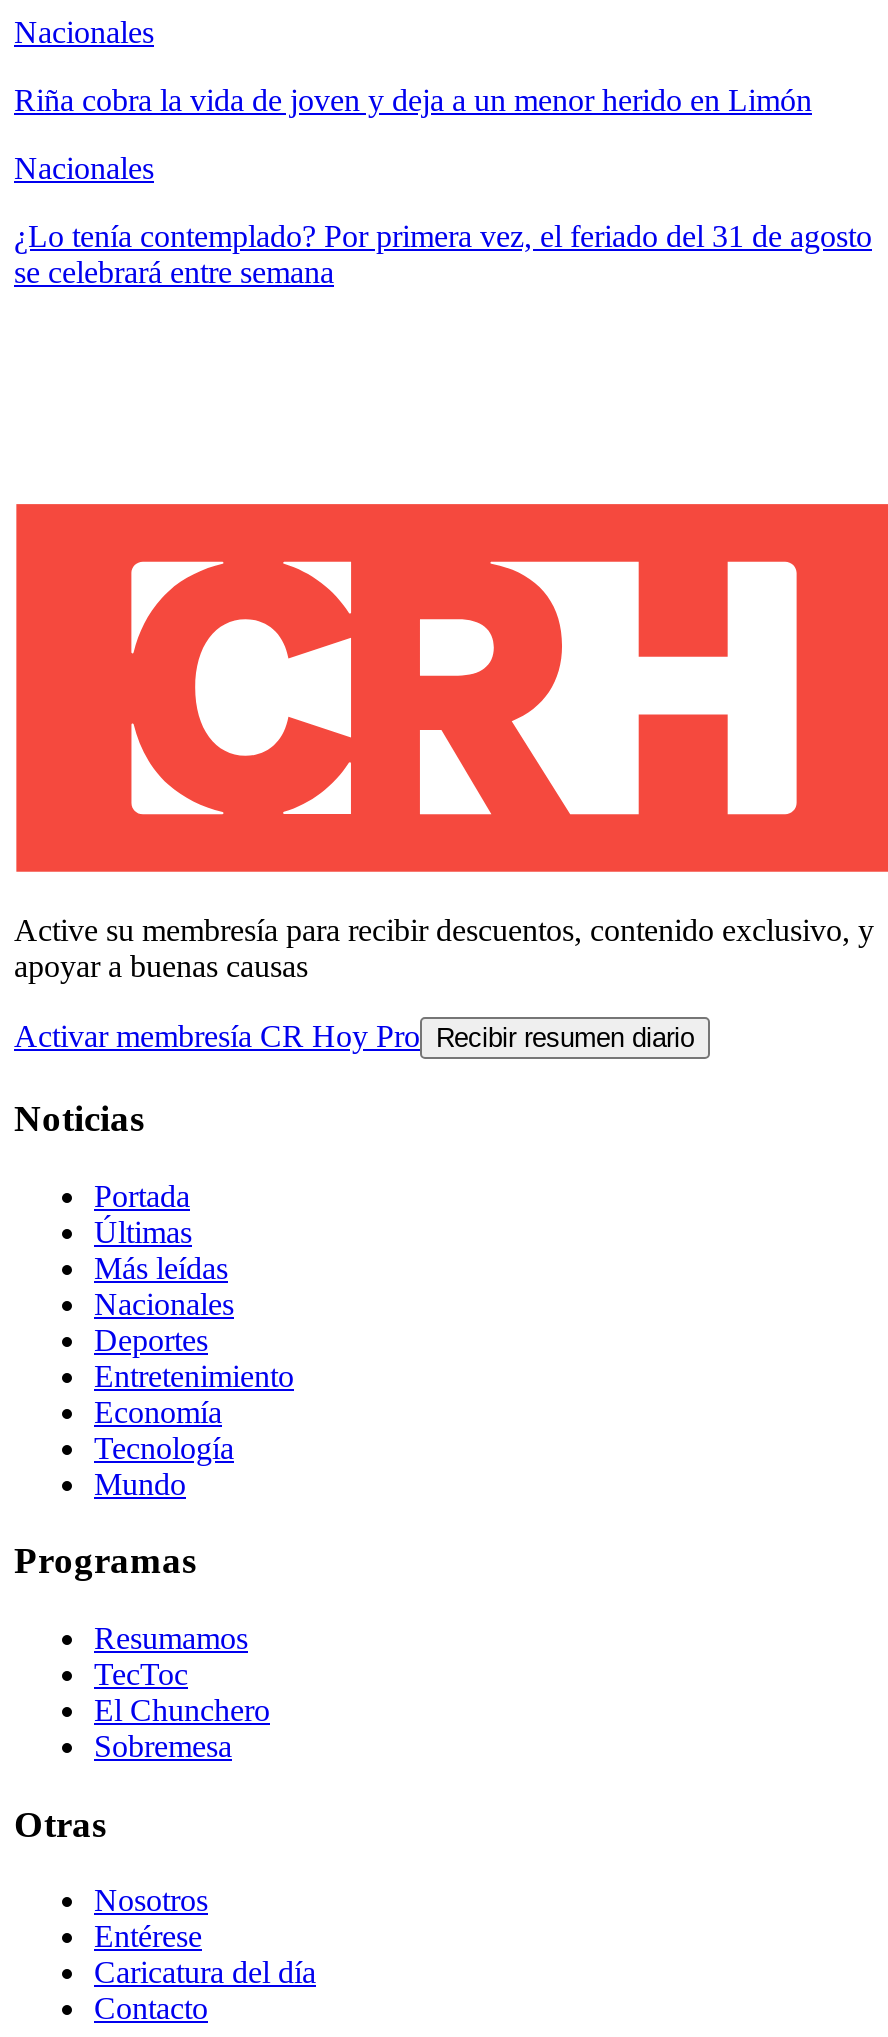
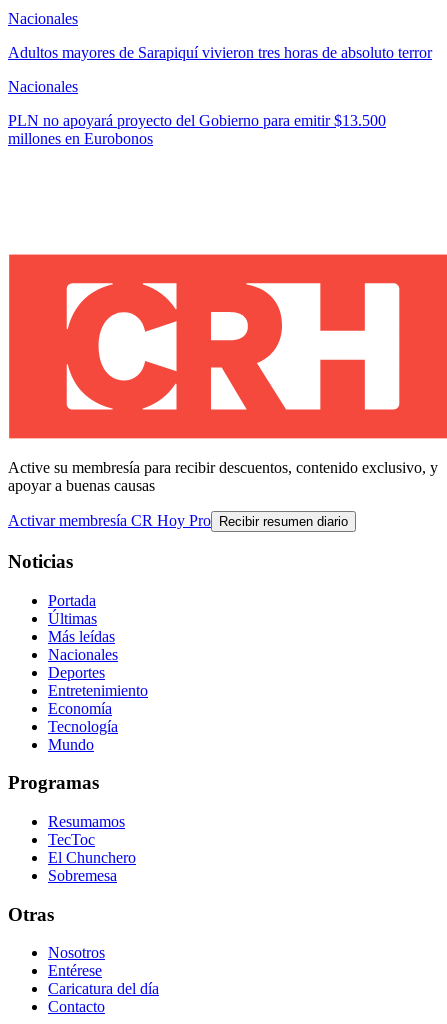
[14,83,812,117] Riña cobra la vida de joven y deja a un menor herido en Limón -> [8,44,432,61] Adultos mayores de Sarapiquí vivieron tres horas de absoluto terror
[14,219,872,289] ¿Lo tenía contemplado? Por primera vez, el feriado del 31 de agosto | se celebrará entre semana -> [8,112,386,147] PLN no apoyará proyecto del Gobierno para emitir $13.500 | millones en Eurobonos

